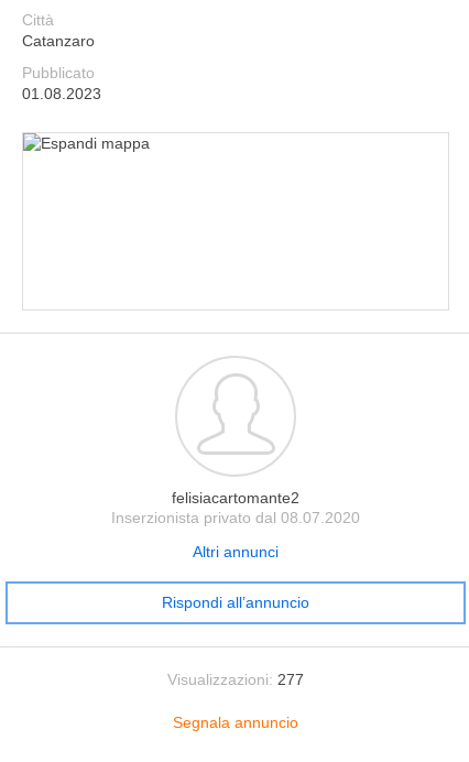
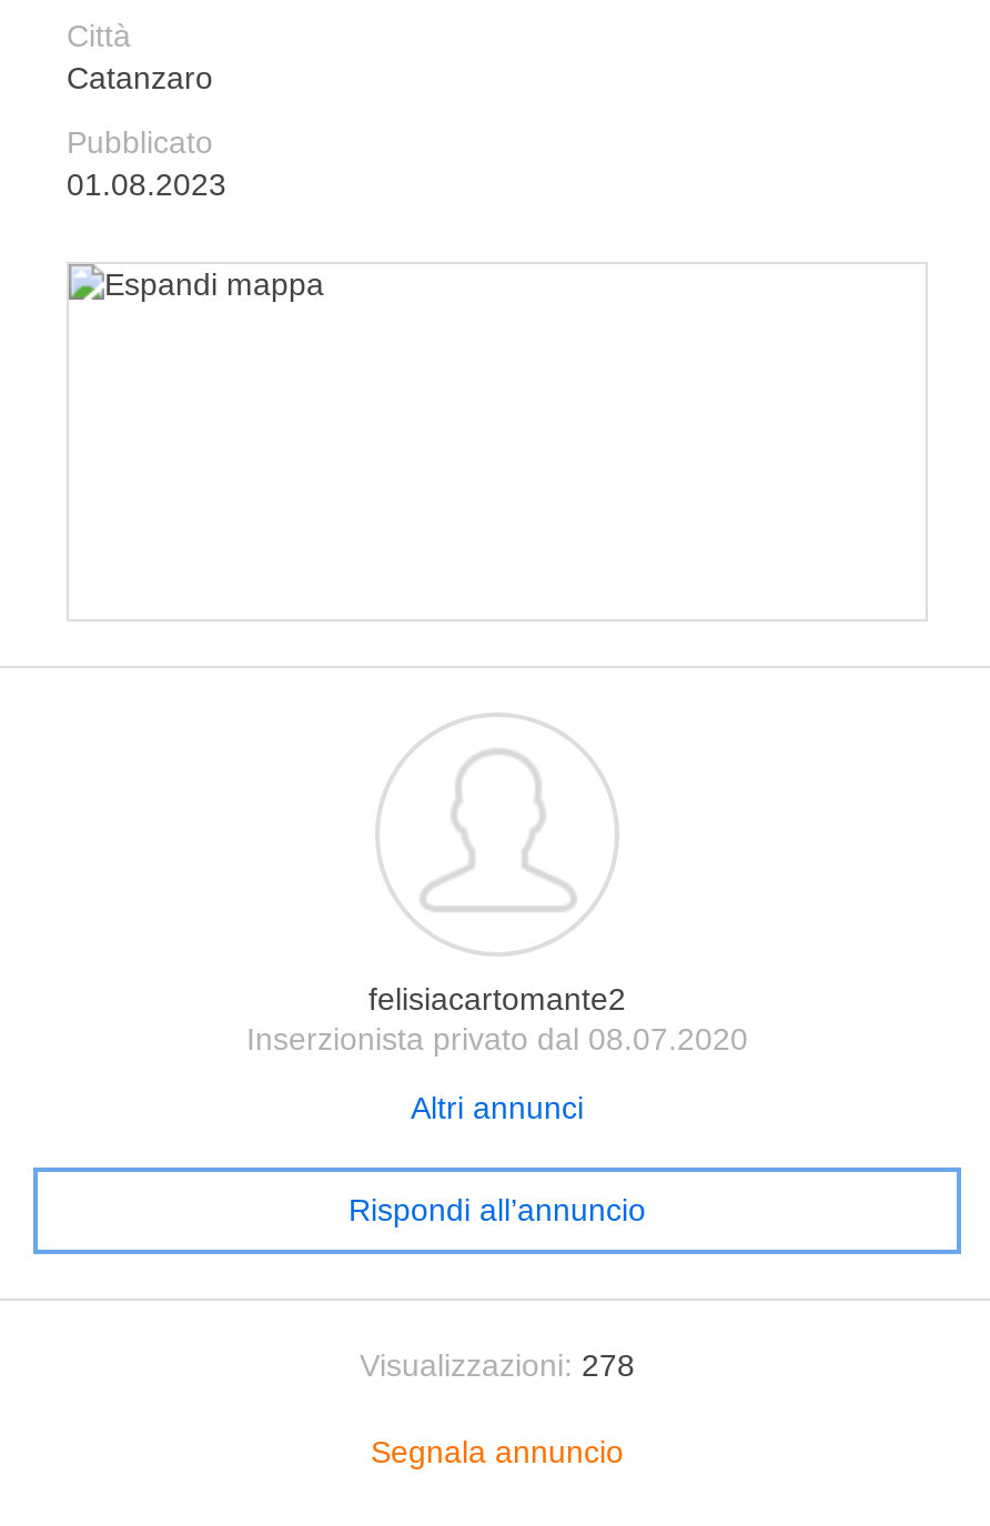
[167,671,304,688] Visualizzazioni: 277 -> [360,1347,635,1383] Visualizzazioni: 278

